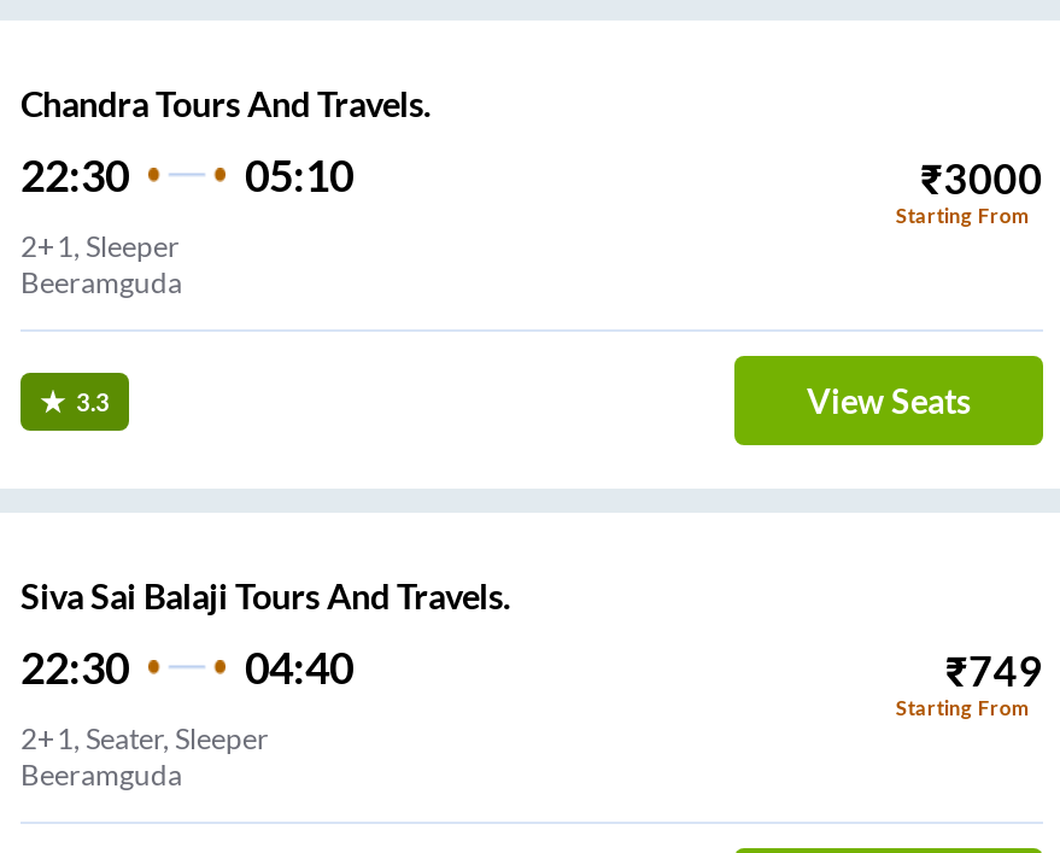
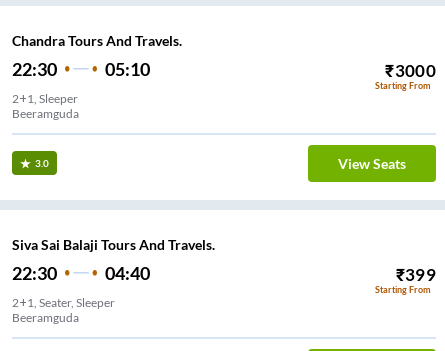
[76,386,110,415] 3.3 -> [35,157,49,169] 3.0
[946,644,1043,695] ₹749 -> [396,264,436,285] ₹399

